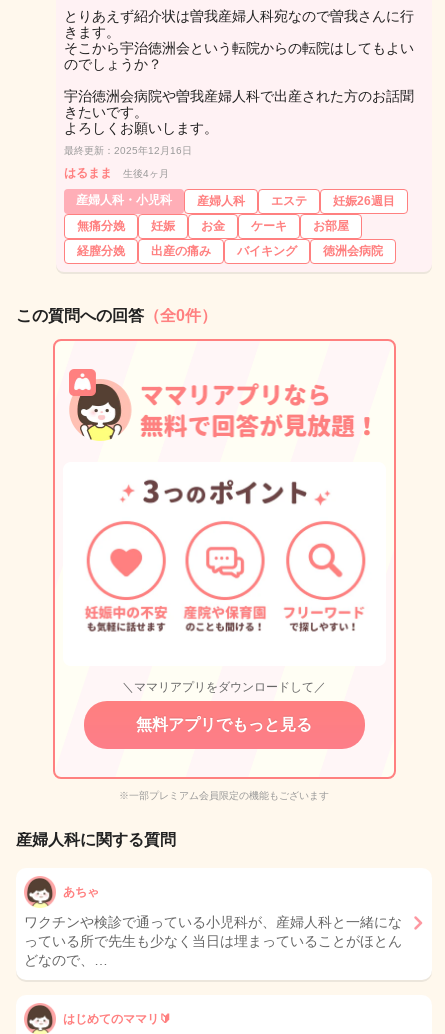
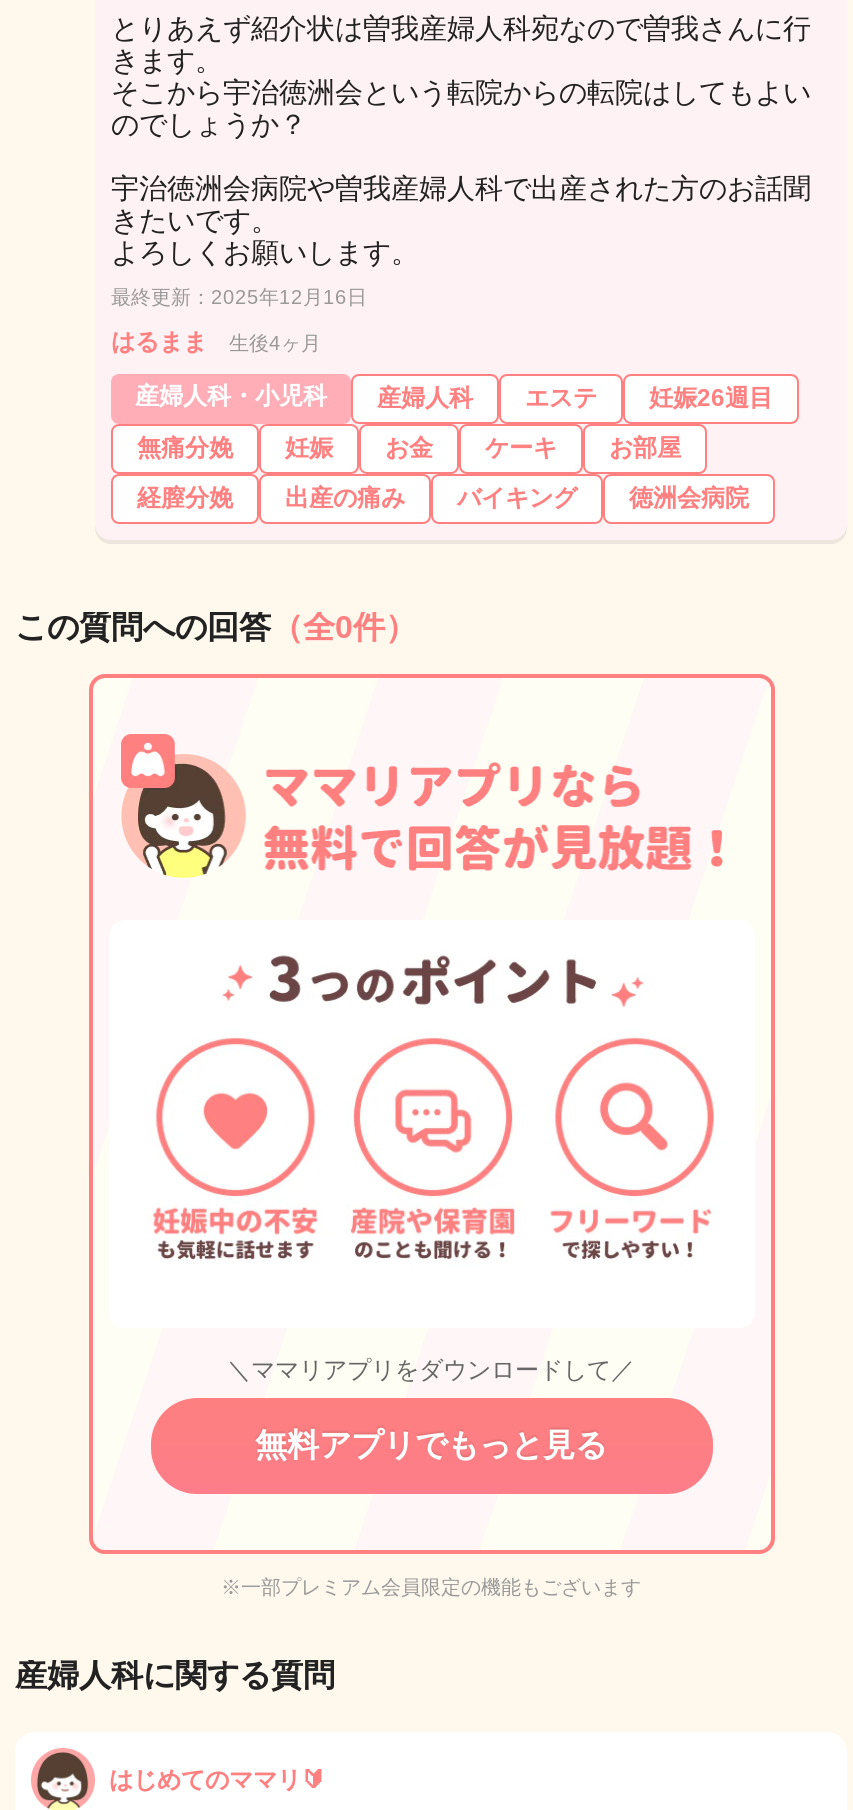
[24,885,402,968] あちゃ | ワクチンや検診で通っている小児科が、産婦人科と一緒にな | っている所で先生も少なく当日は埋まっていることがほとん | どなので、… -> none

